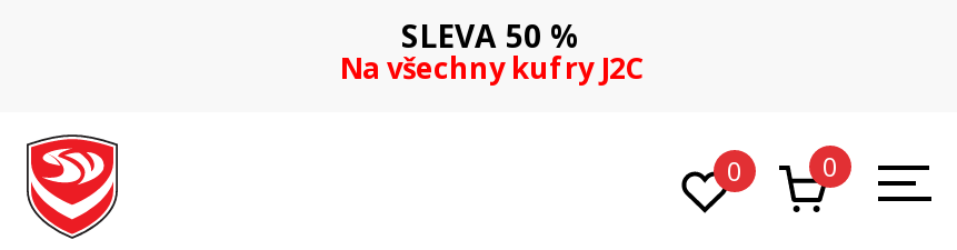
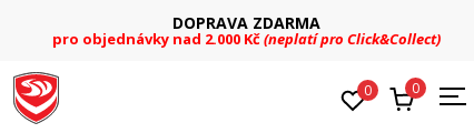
[340,14,642,88] SLEVA 50 % | Na všechny kufry J2C -> [52,12,440,49] DOPRAVA ZDARMA | pro objednávky nad 2.000 Kč(neplatí pro Click&Collect)

